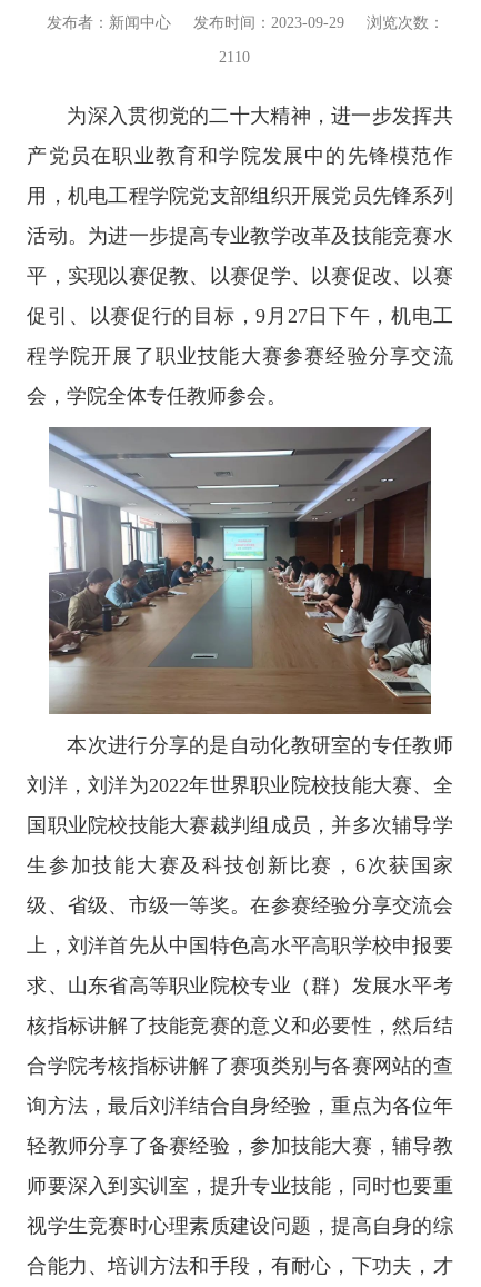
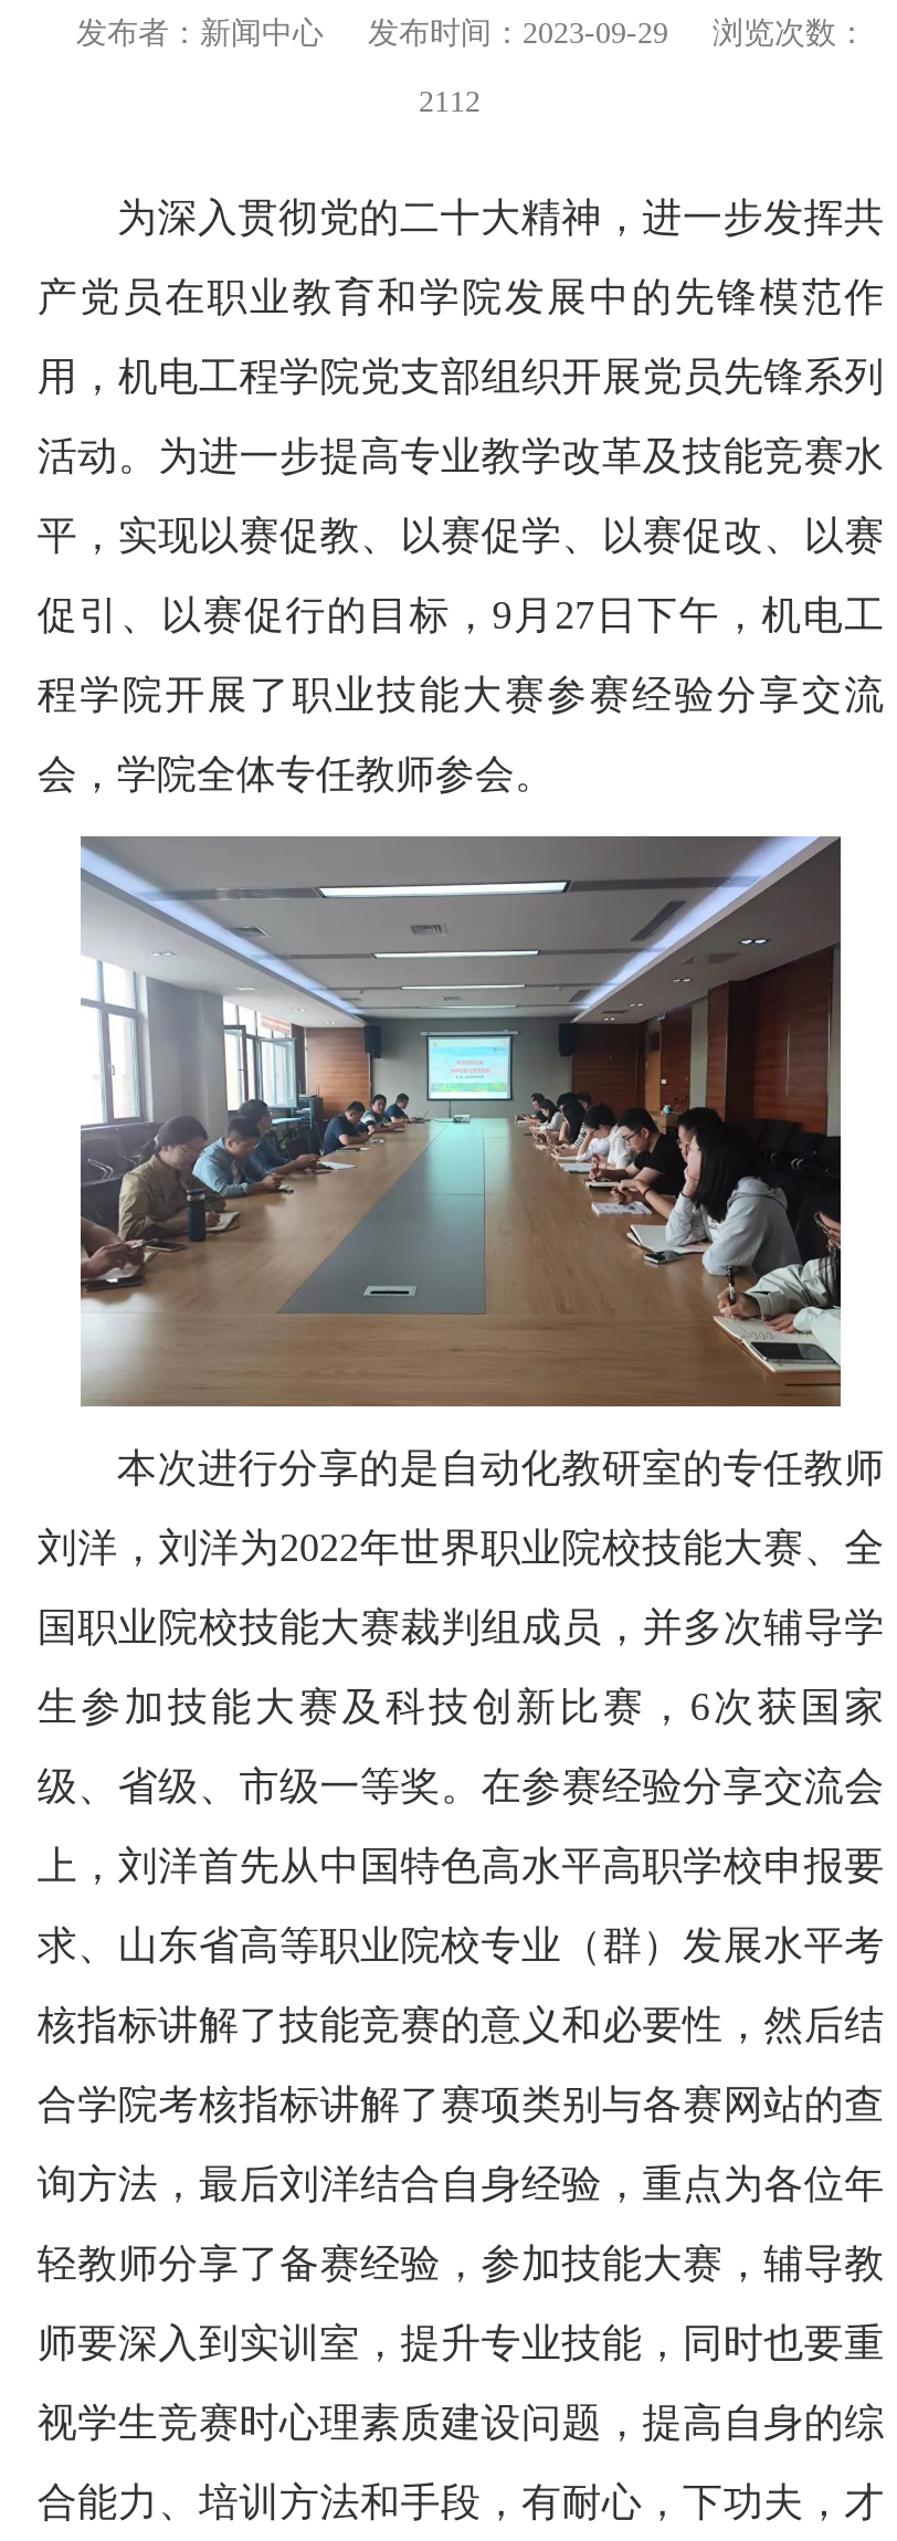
[219,49,250,65] 2110 -> [419,84,481,118] 2112

